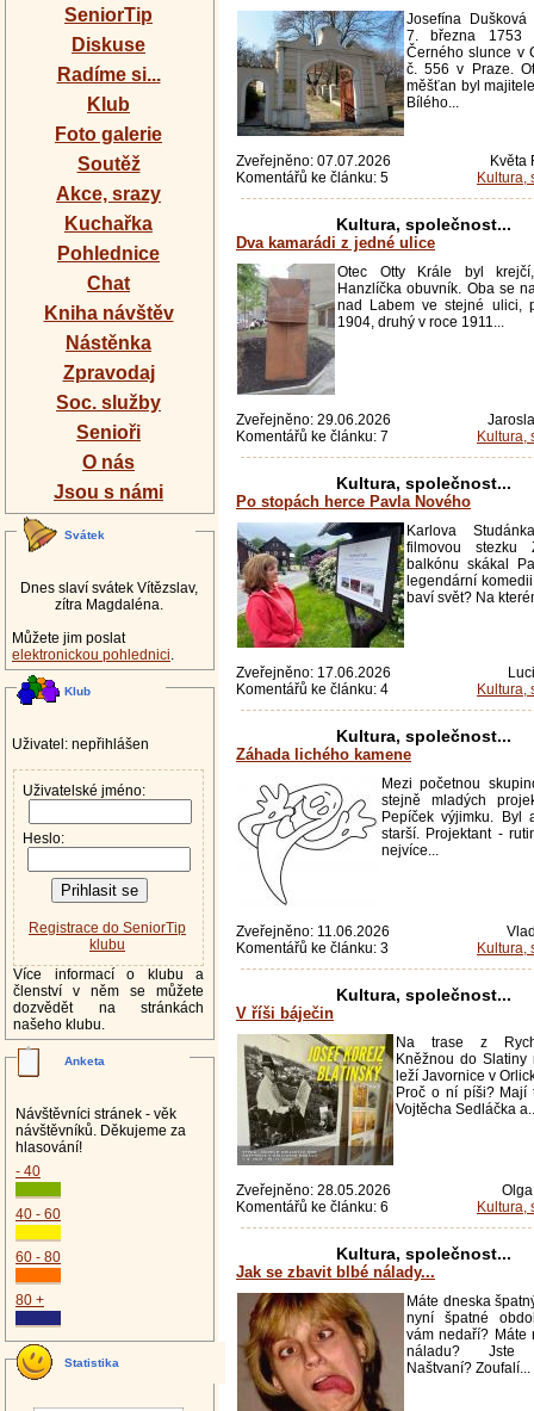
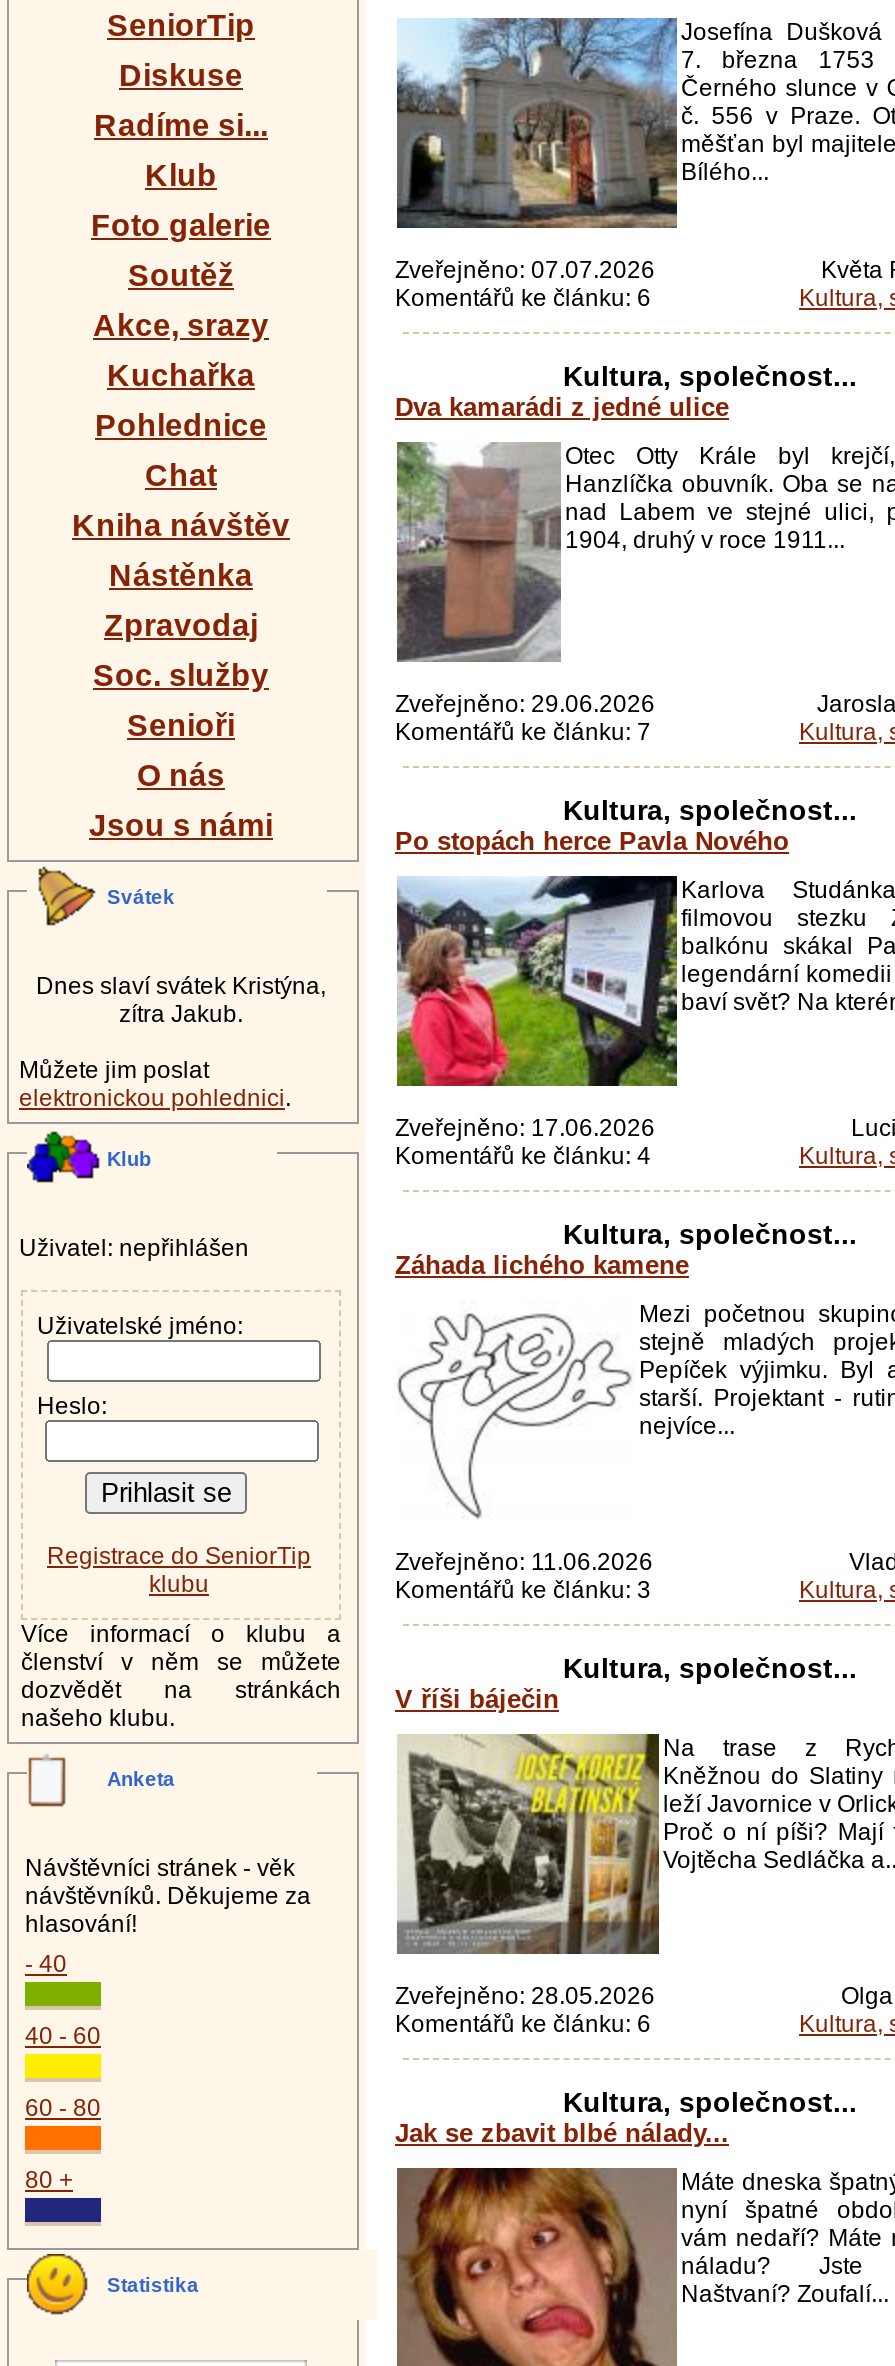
[236,169,389,186] Komentářů ke článku: 5 -> [395,284,651,312] Komentářů ke článku: 6
[20,580,197,596] Dnes slaví svátek Vítězslav, -> [36,972,326,1000] Dnes slaví svátek Kristýna,
[54,596,163,613] zítra Magdaléna. -> [119,1000,243,1028] zítra Jakub.

